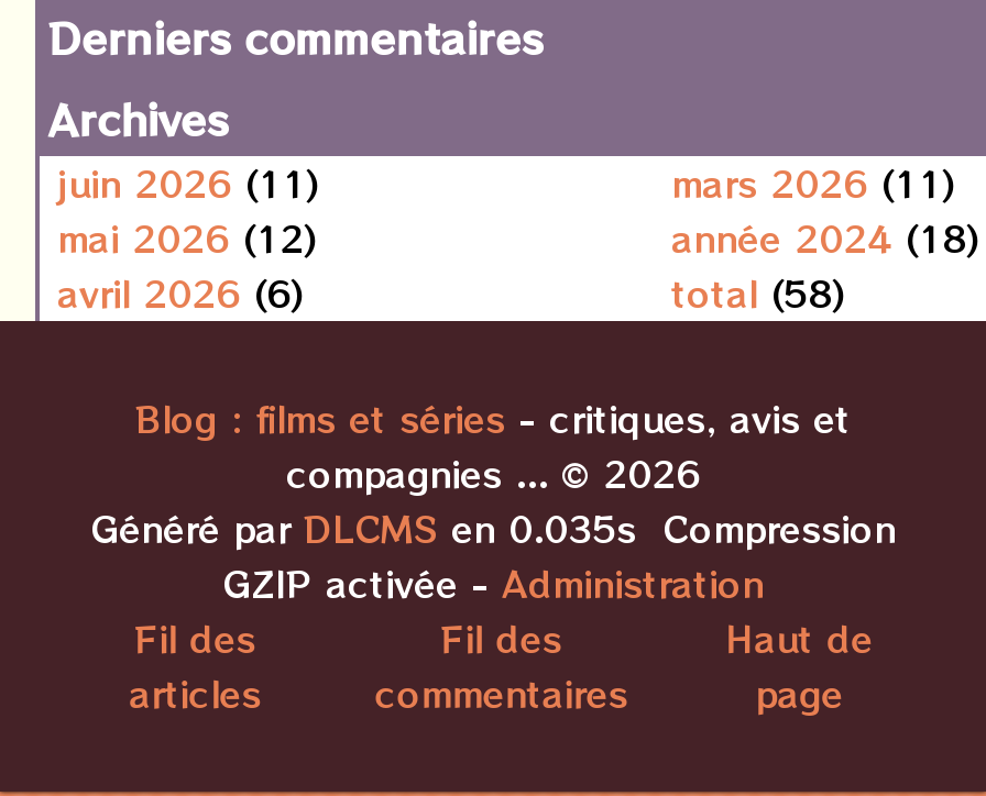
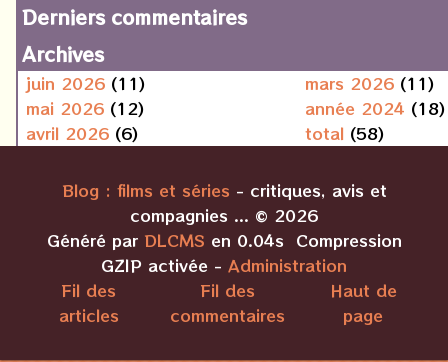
[90,502,896,555] Généré par DLCMS en 0.035s Compression -> [46,228,401,252] Généré par DLCMS en 0.04s Compression

